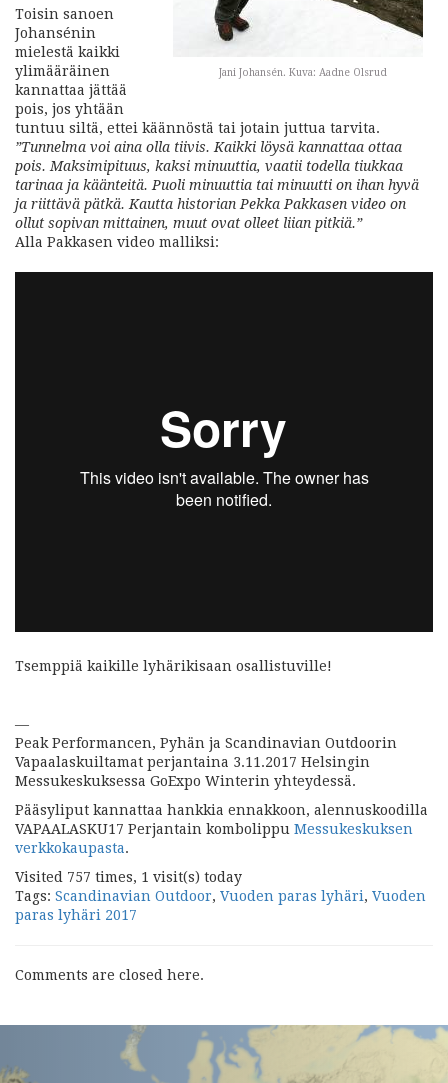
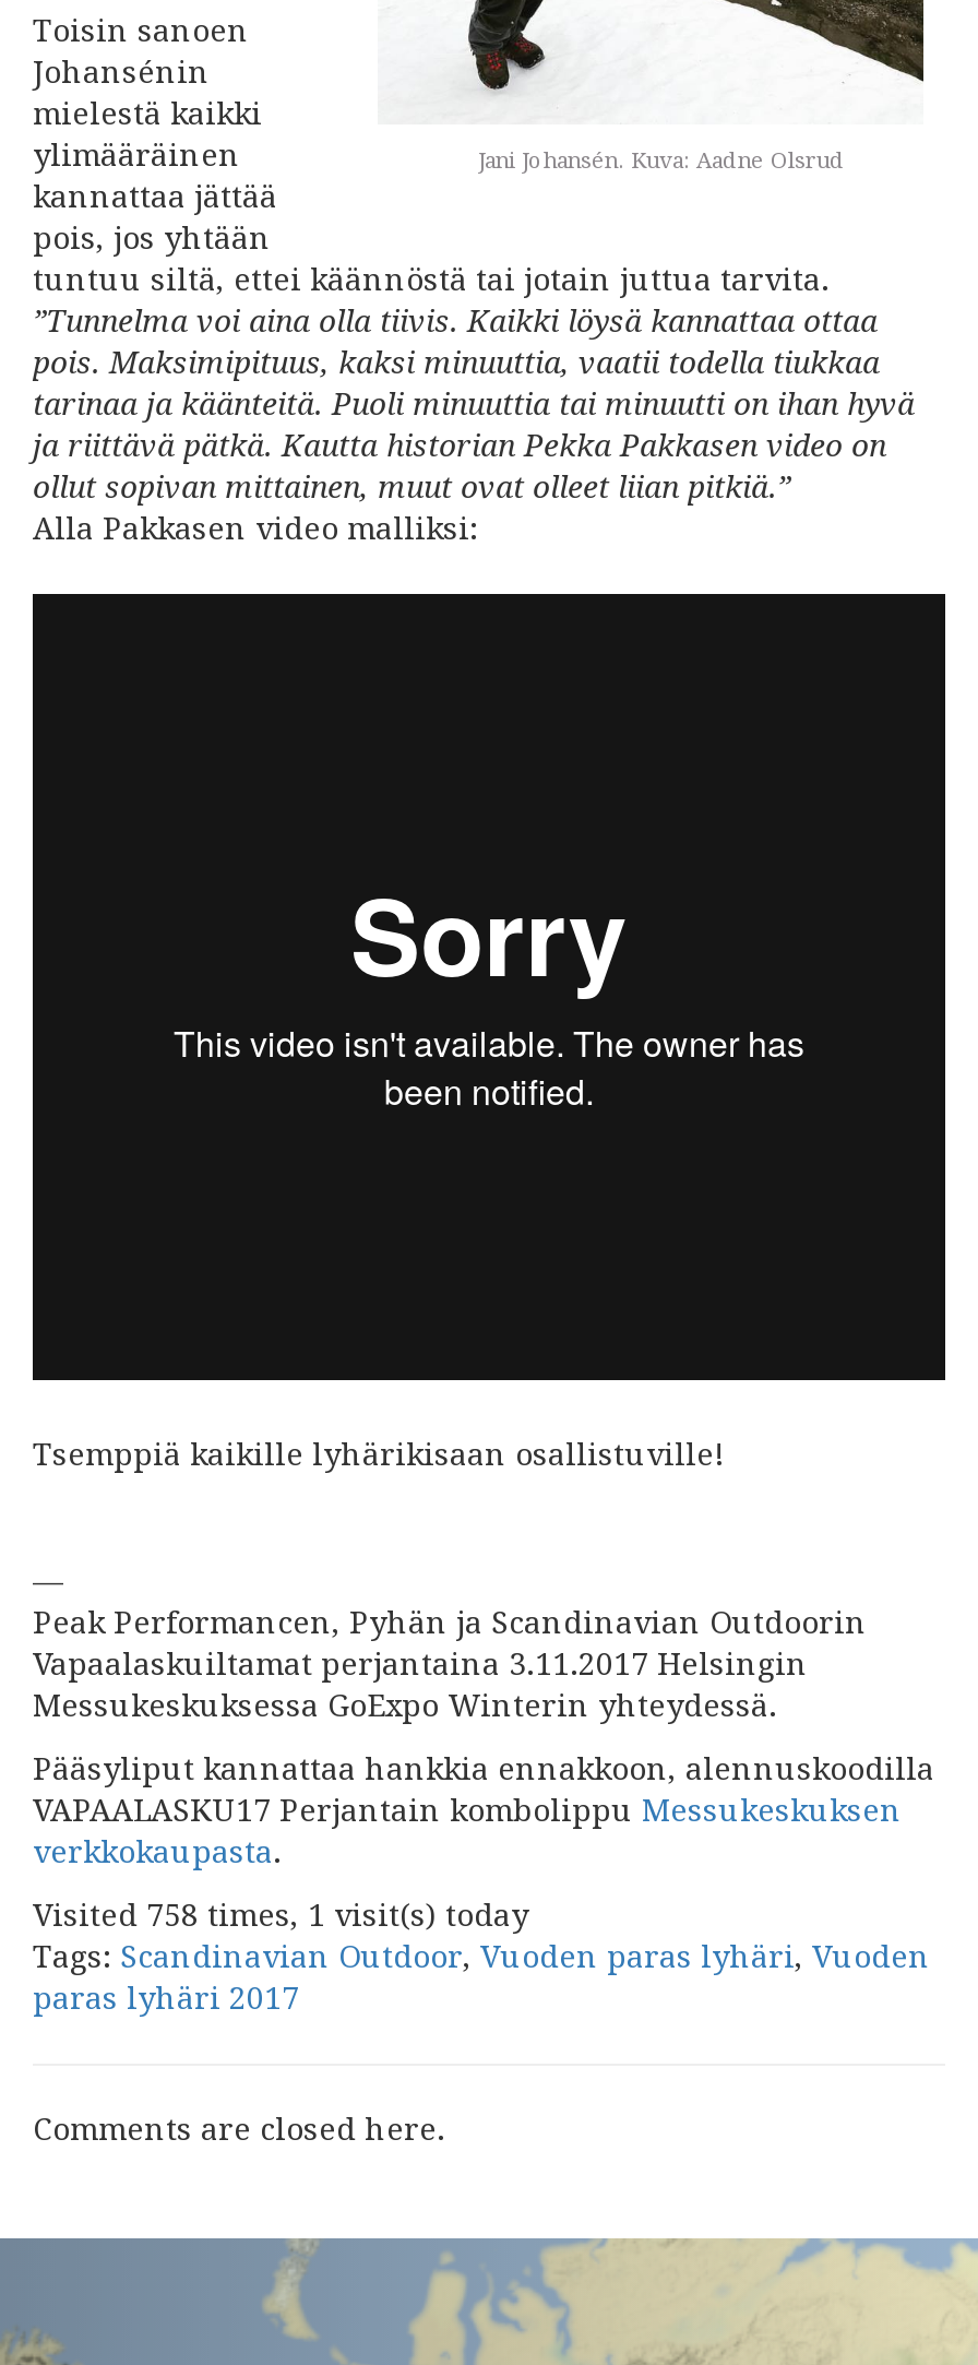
[15,869,242,885] Visited 757 times, 1 visit(s) today -> [33,1898,528,1933] Visited 758 times, 1 visit(s) today

